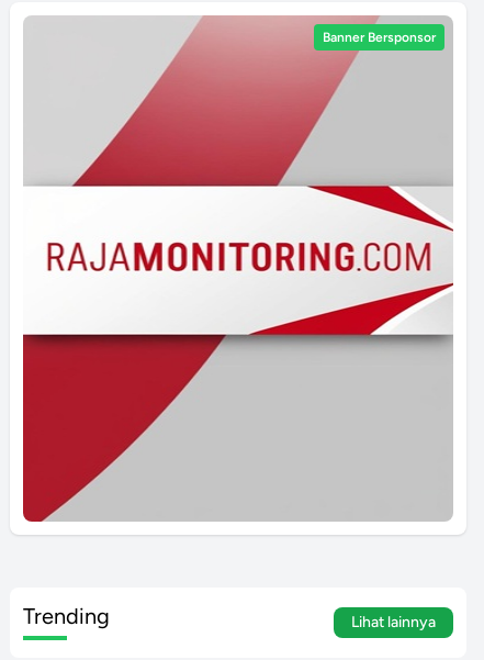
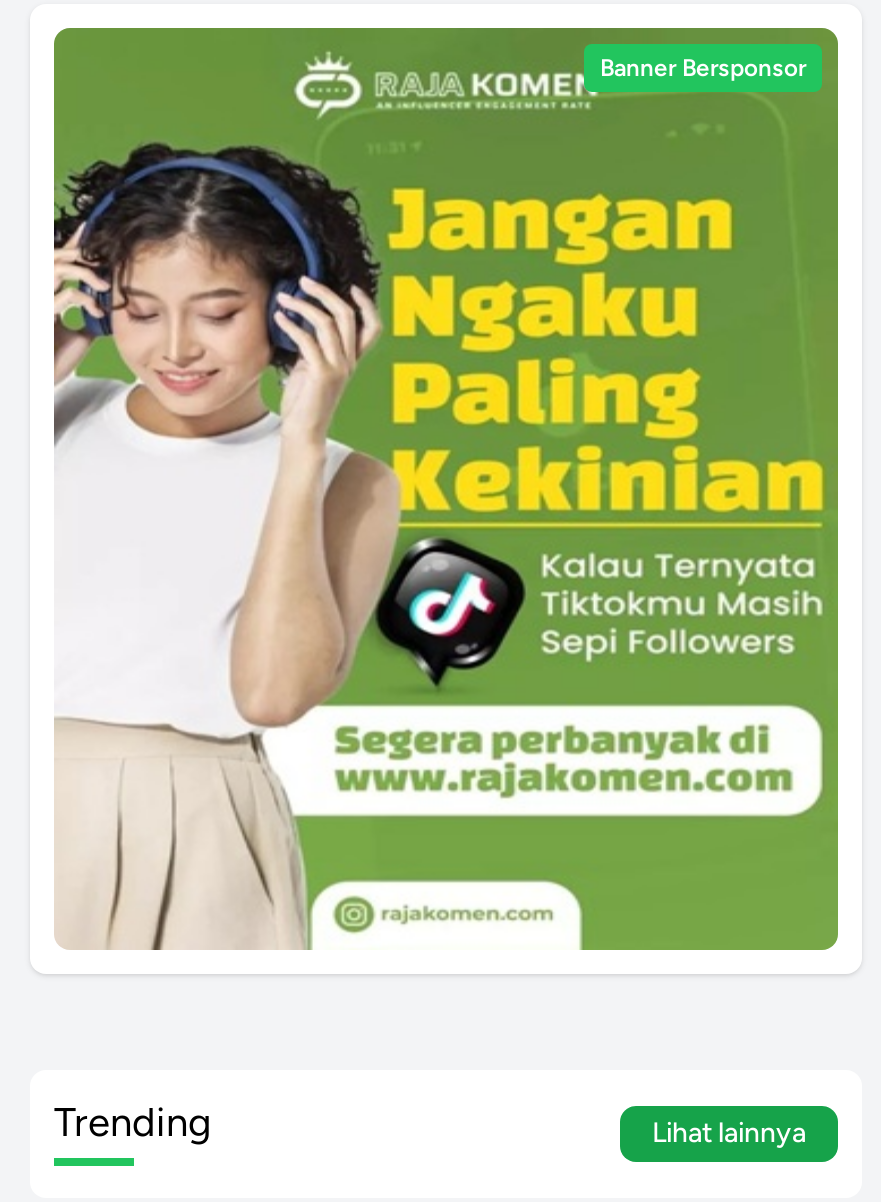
[22,15,453,523] [image] -> [52,26,840,950] [image]

